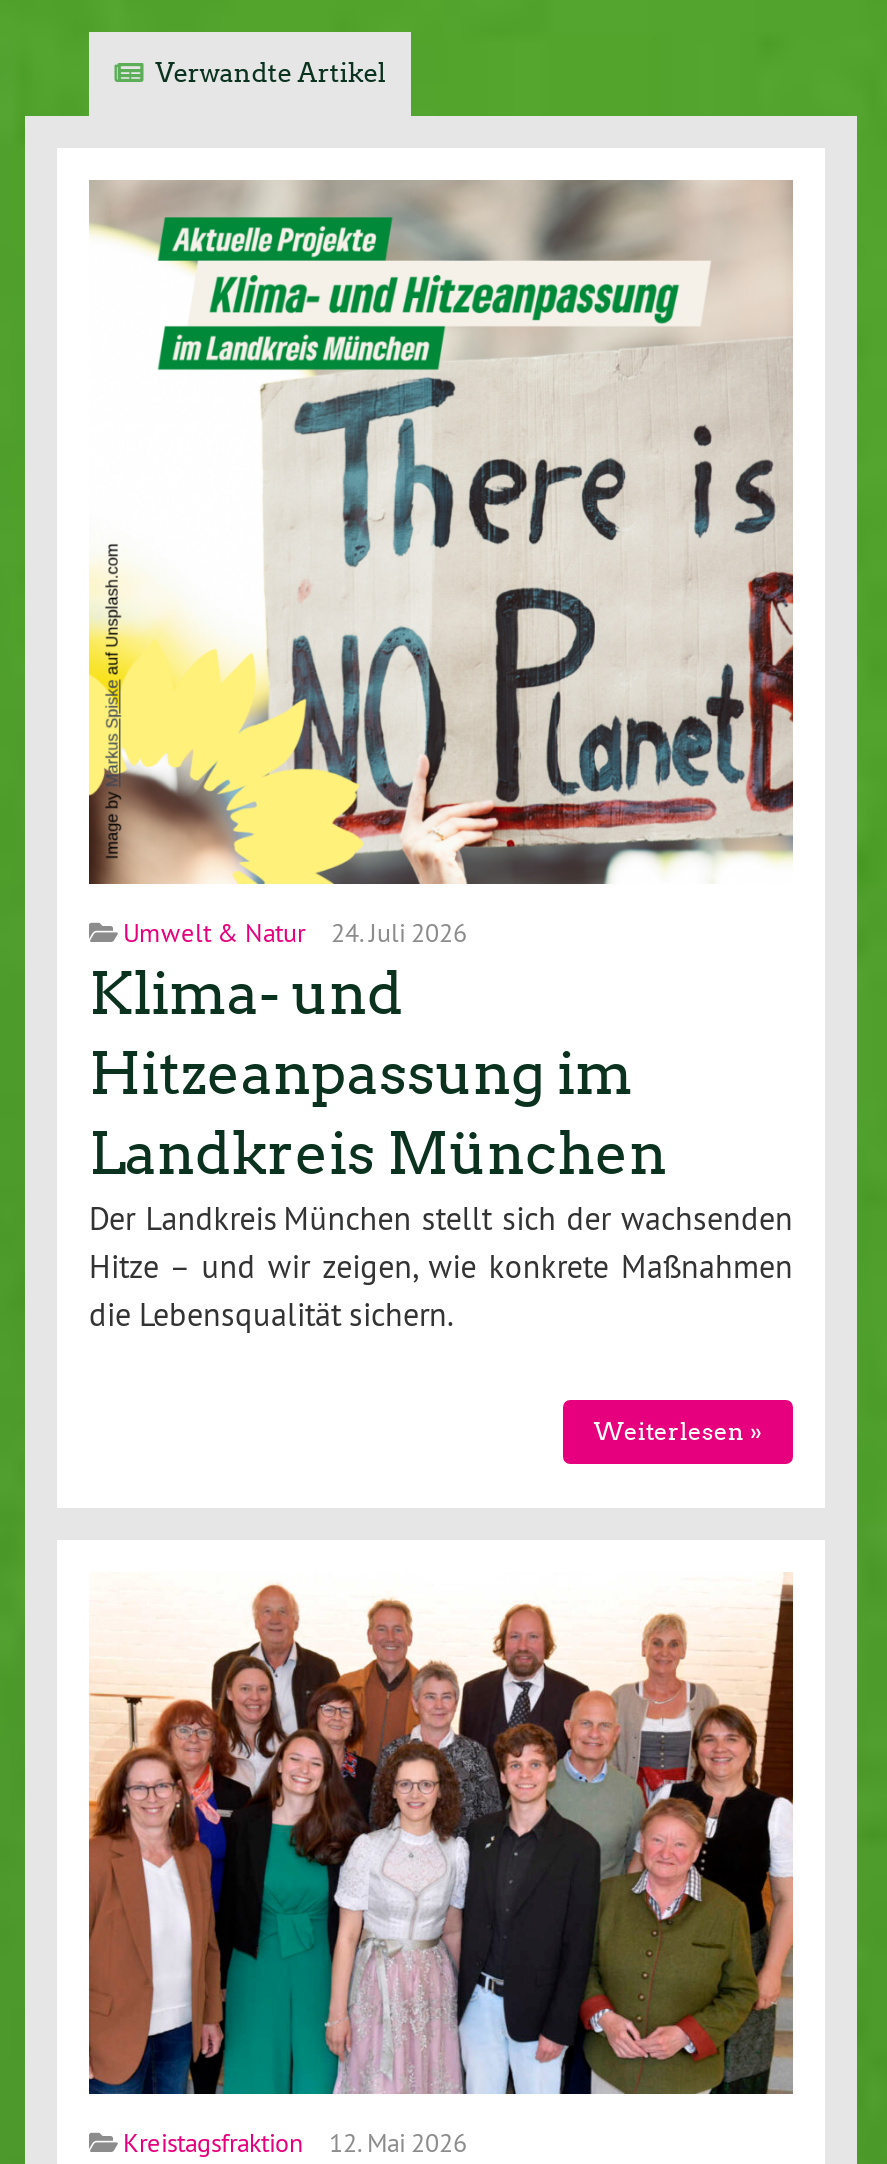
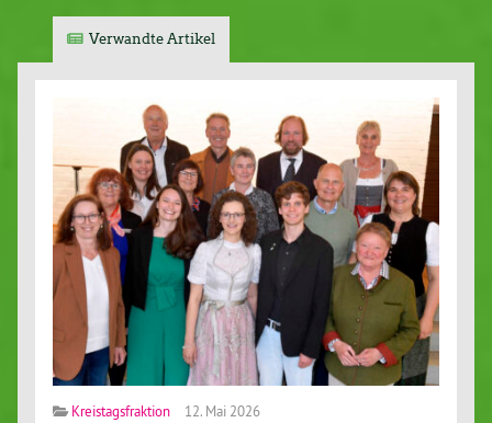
[87,178,795,1446] [image] | Umwelt & Natur | 24. Juli 2026 | Klima- und | Hitzeanpassung im | Landkreis München | Der Landkreis München stellt sich der wachsenden | Hitze – und wir zeigen, wie konkrete Maßnahmen | die Lebensqualität sichern. | Weiterlesen » -> none

